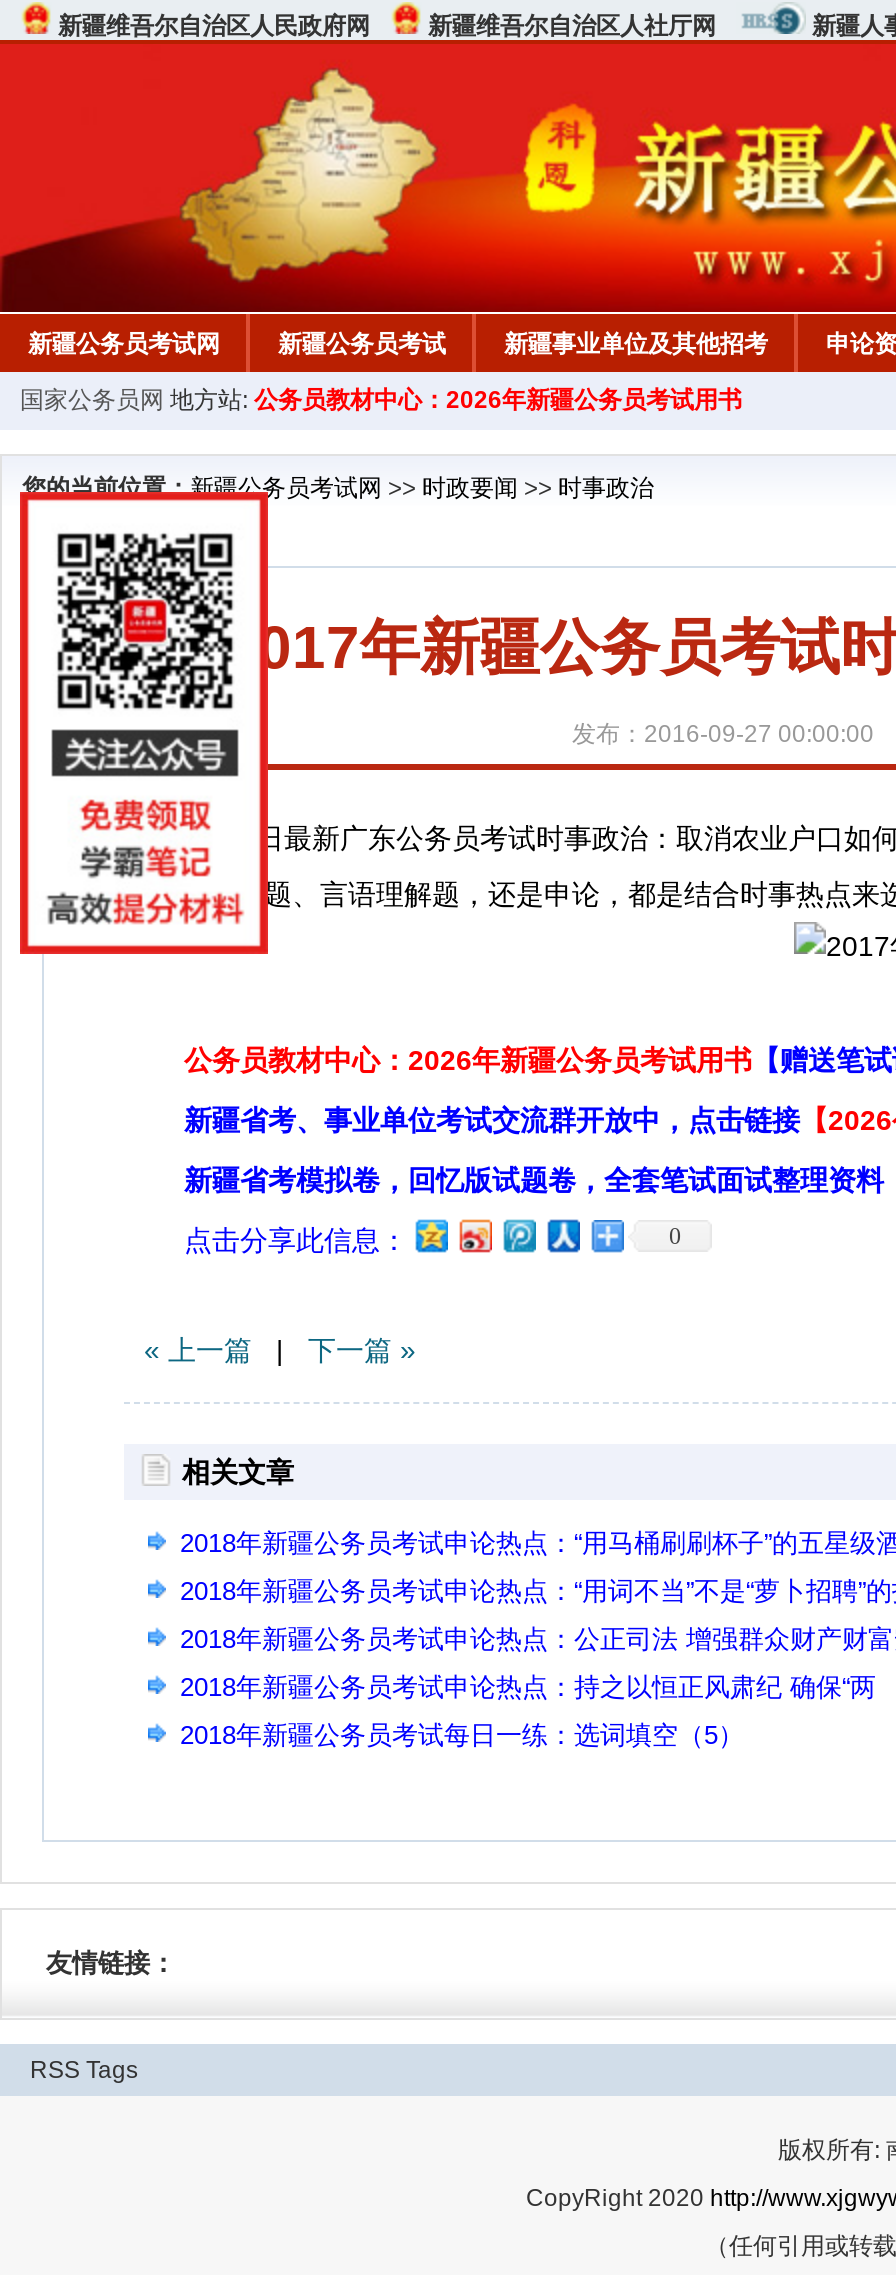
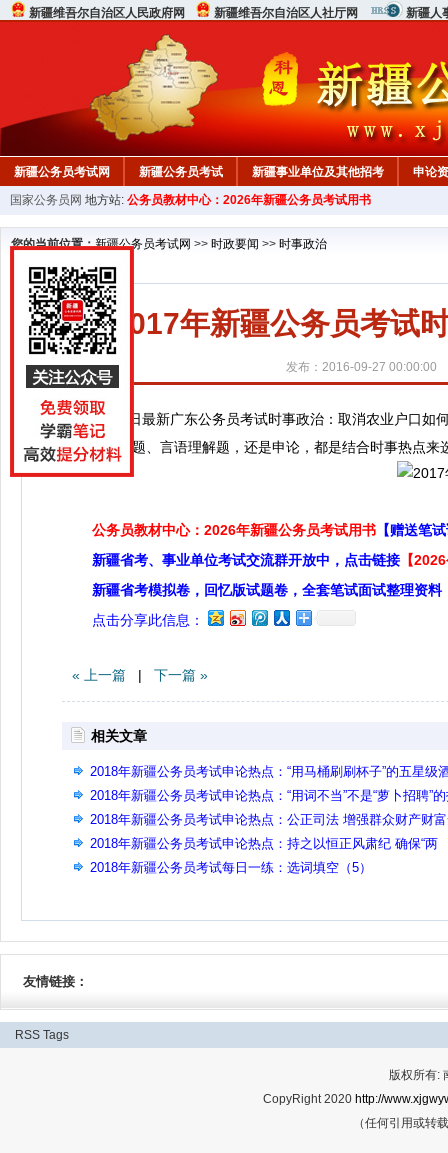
[669,1222,681,1250] 0 -> none

